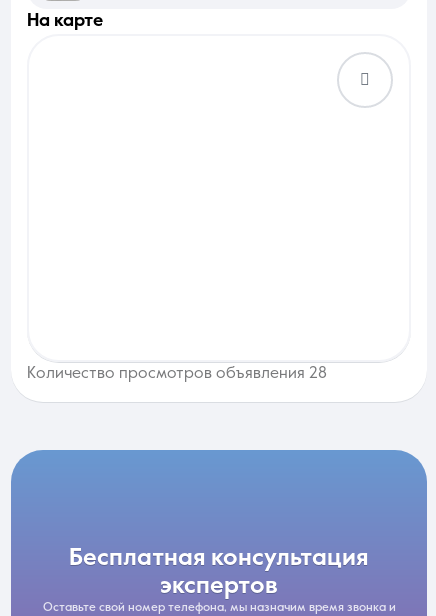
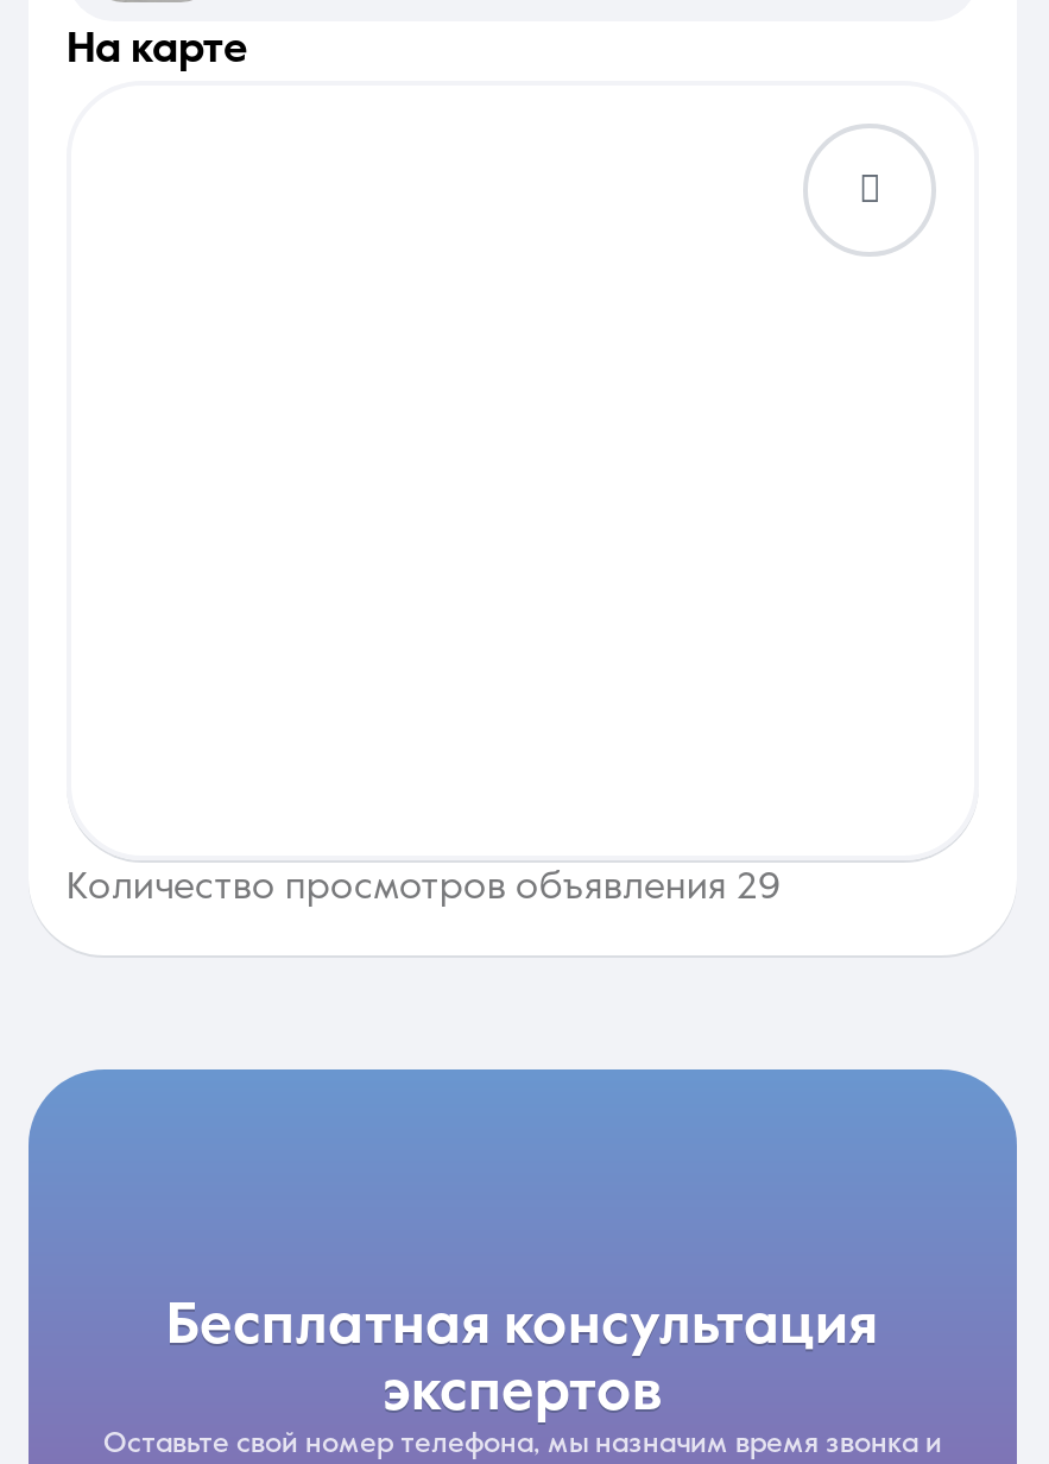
[27,366,327,382] Количество просмотров объявления 28 -> [67,870,782,908] Количество просмотров объявления 29

